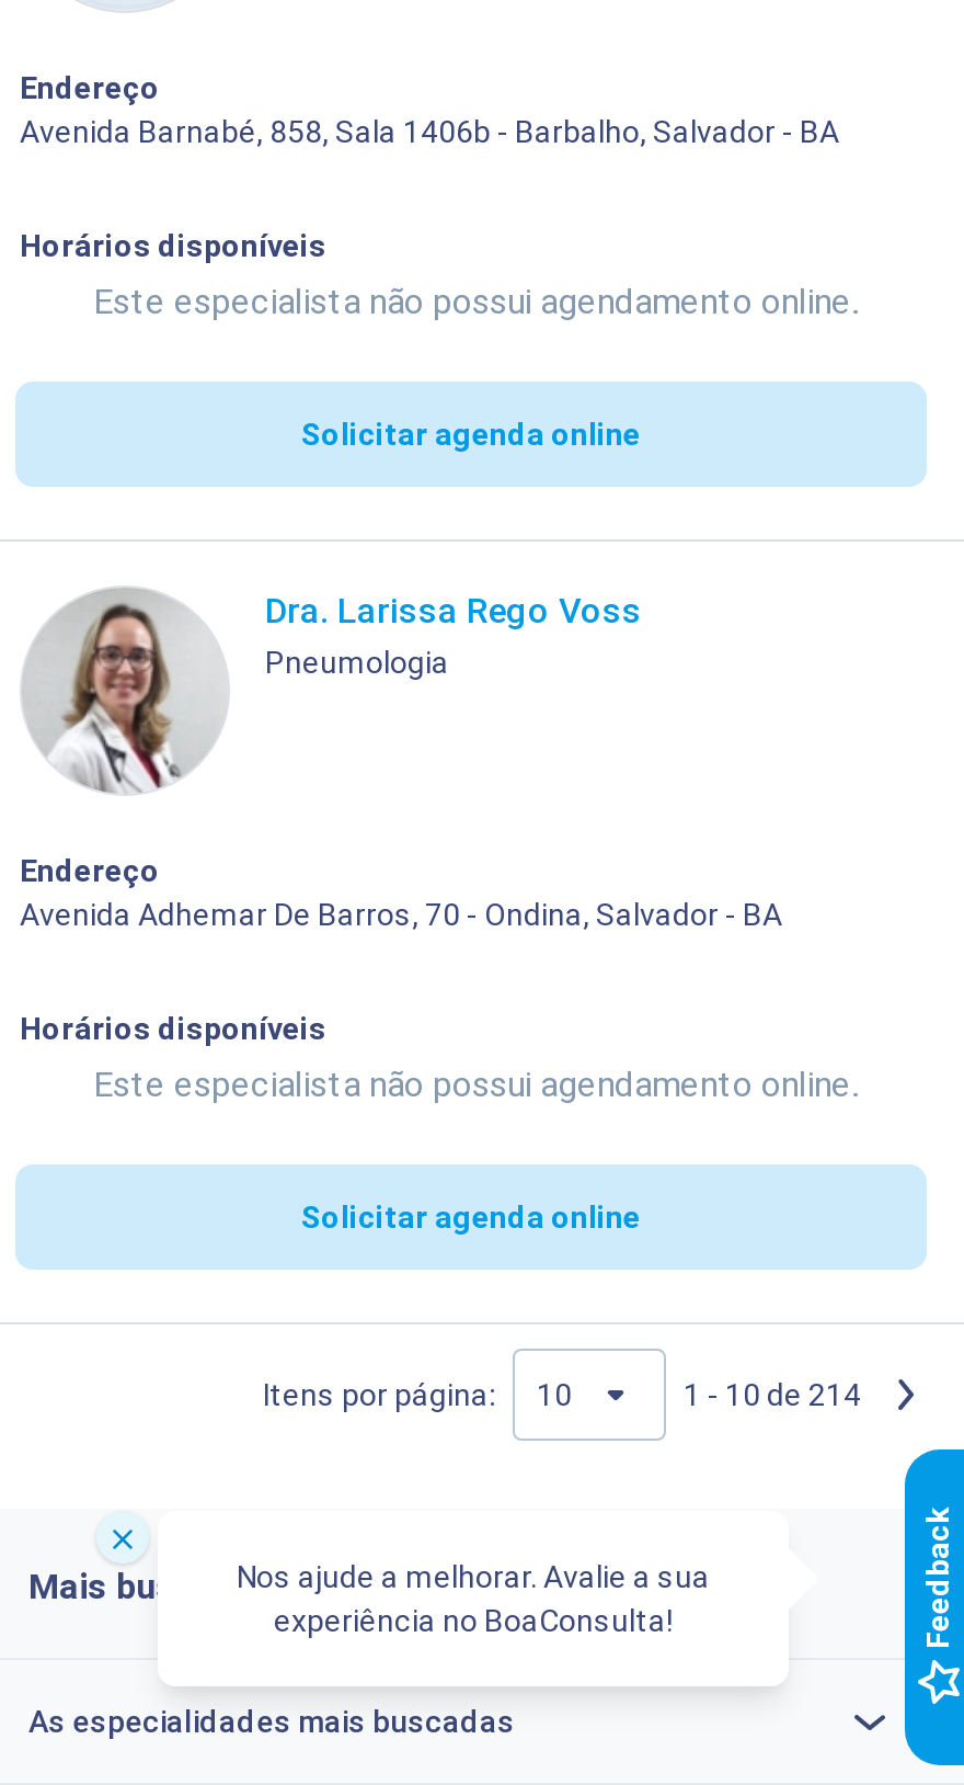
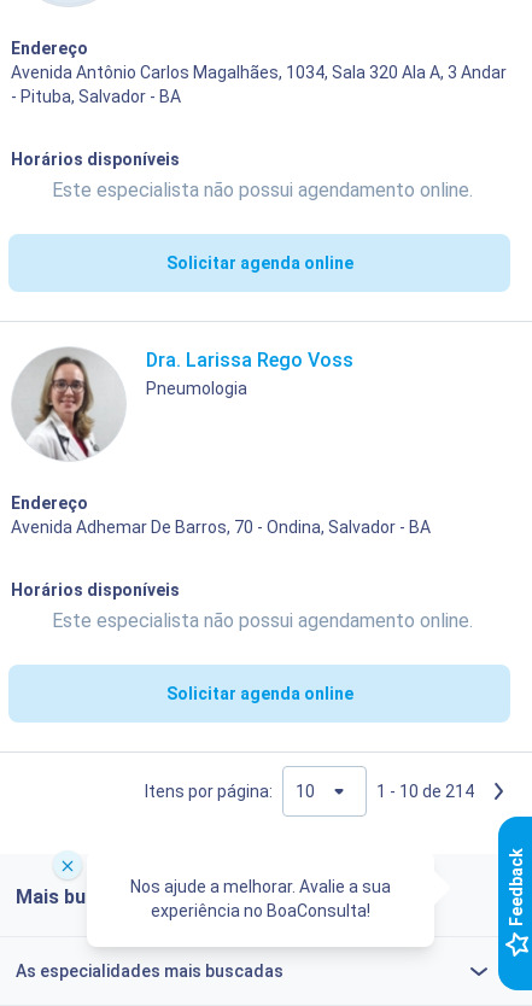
[20,114,839,149] Avenida Barnabé, 858, Sala 1406b - Barbalho, Salvador - BA -> [11,63,507,106] Avenida Antônio Carlos Magalhães, 1034, Sala 320 Ala A, 3 Andar | - Pituba, Salvador - BA

